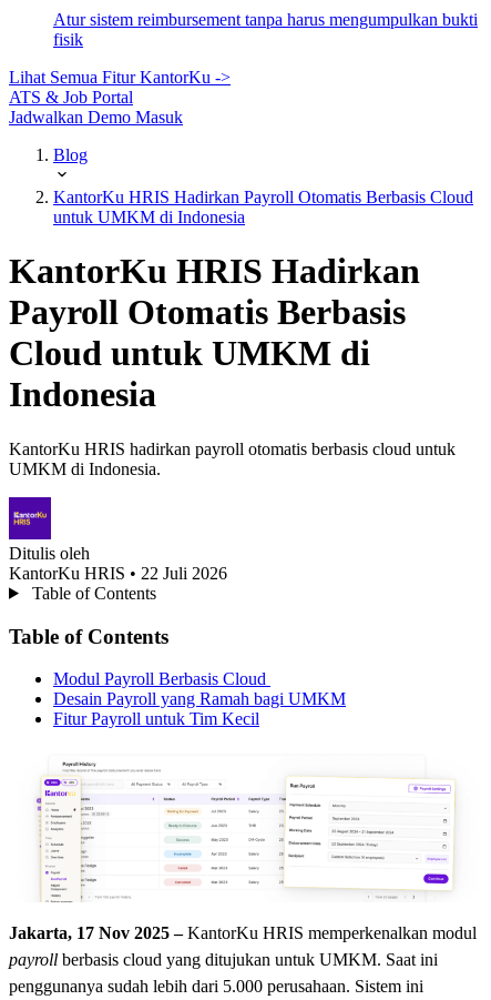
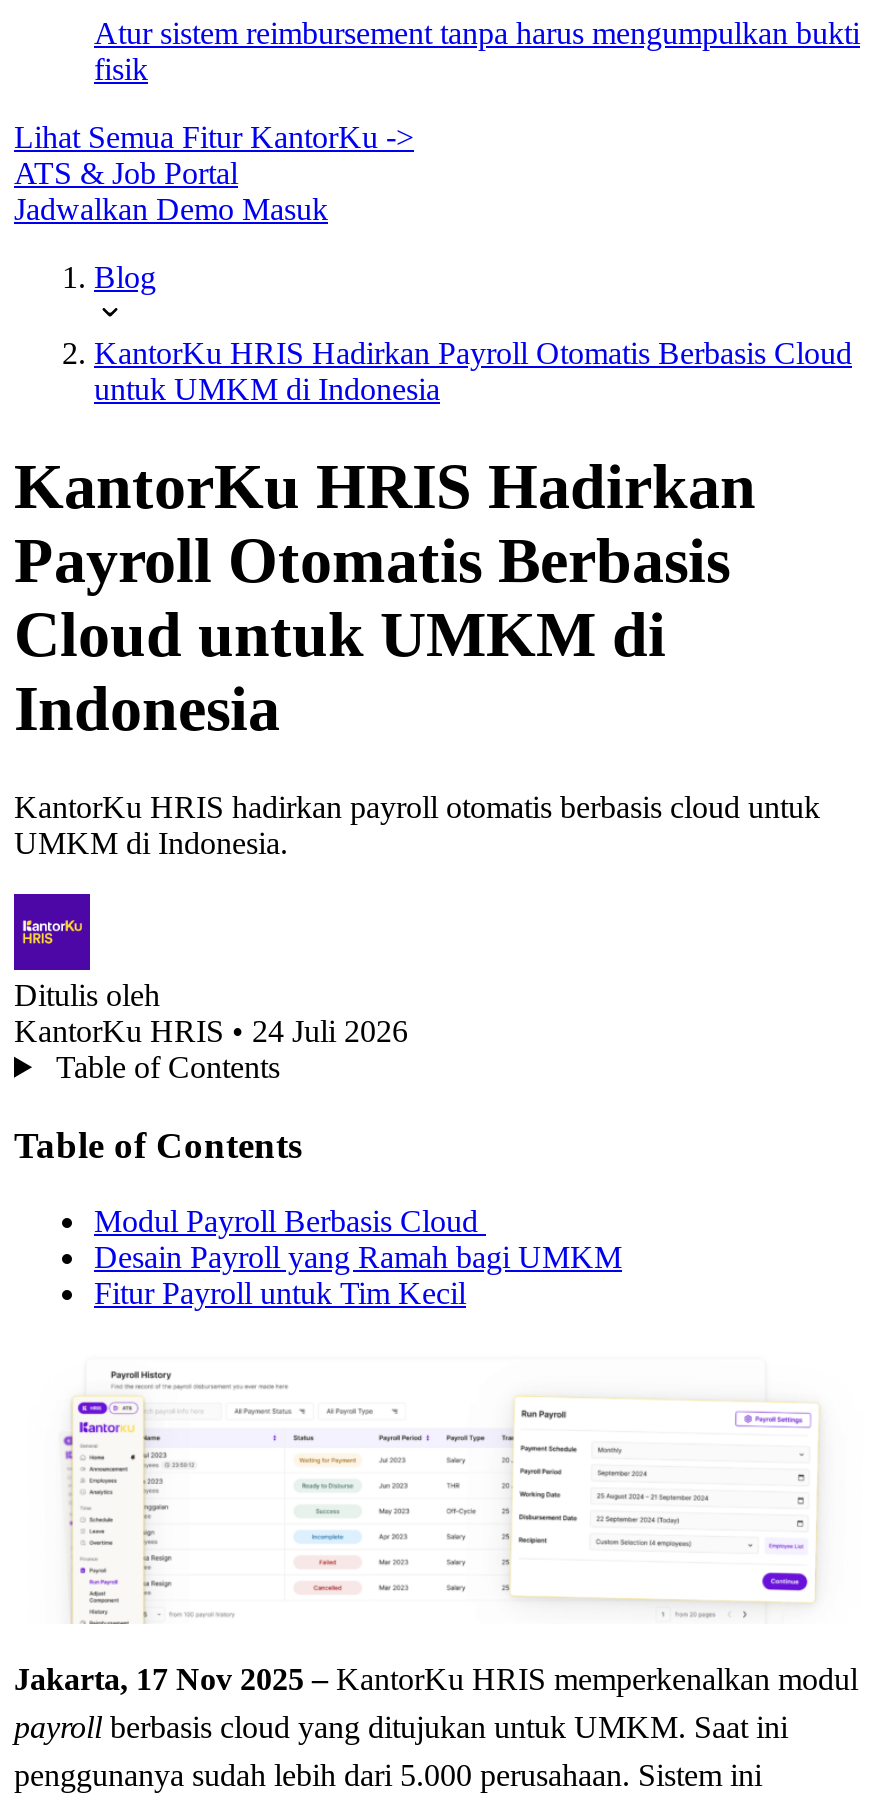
[9,564,227,583] KantorKu HRIS • 22 Juli 2026 -> [14,1014,408,1048] KantorKu HRIS • 24 Juli 2026

